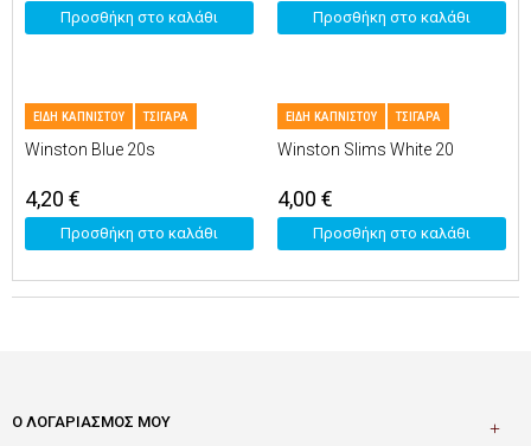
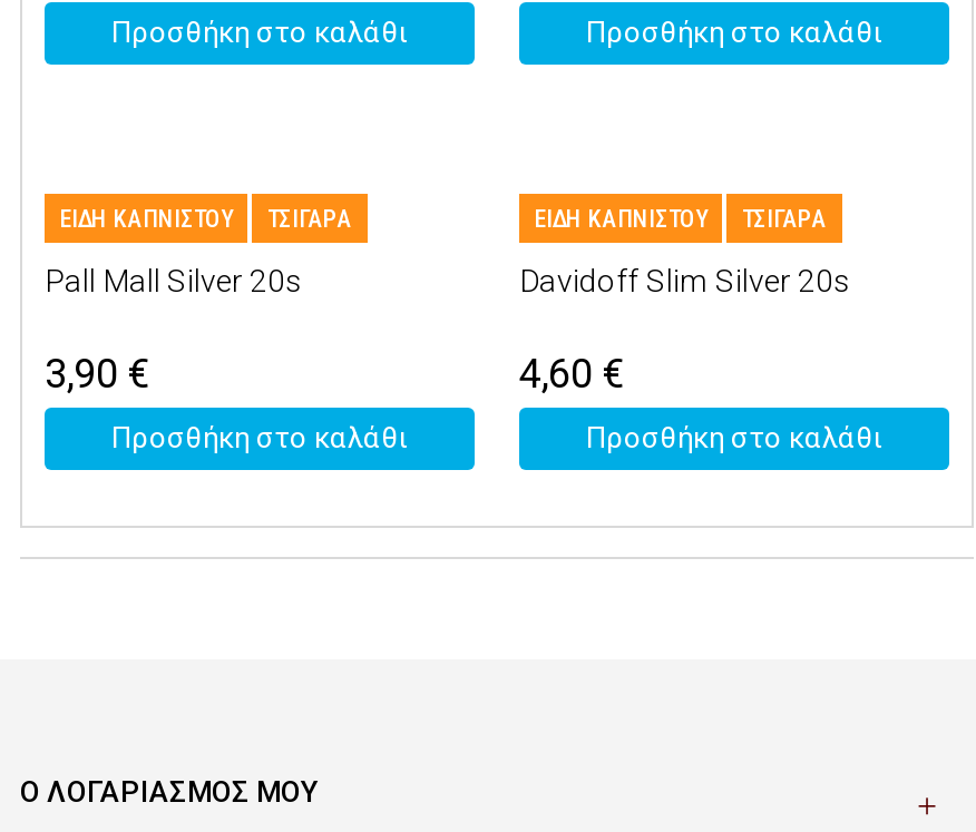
[25,140,155,159] Winston Blue 20s -> [45,263,303,298] Pall Mall Silver 20s
[277,140,454,159] Winston Slims White 20 -> [519,263,851,298] Davidoff Slim Silver 20s
[25,186,81,211] 4,20 € -> [45,350,149,397] 3,90 €
[277,186,333,211] 4,00 € -> [519,350,624,397] 4,60 €

